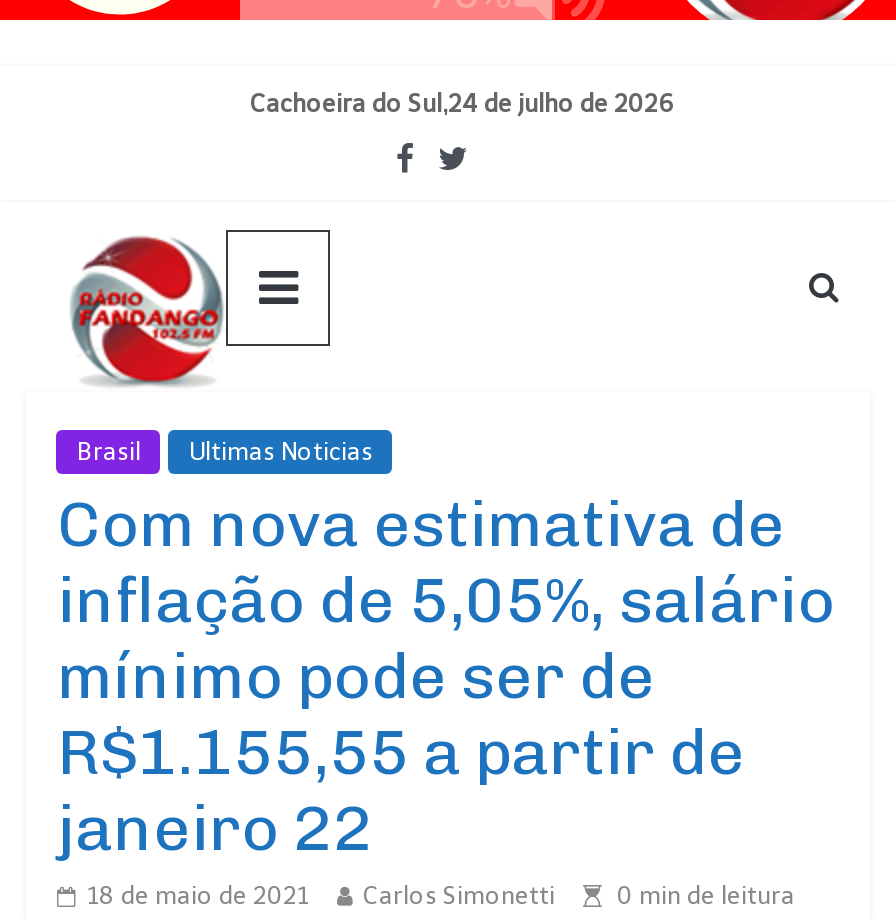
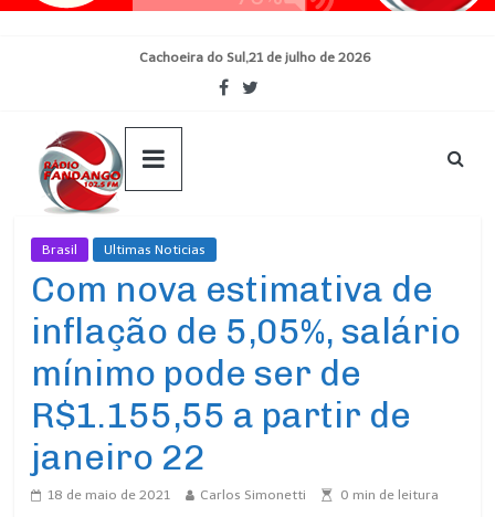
[250,90,674,118] Cachoeira do Sul,24 de julho de 2026 -> [139,50,371,65] Cachoeira do Sul,21 de julho de 2026

